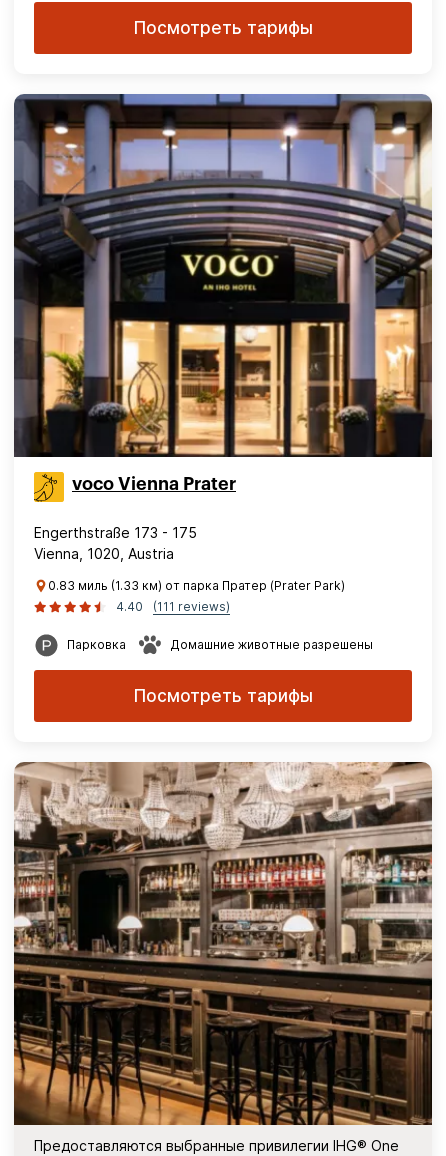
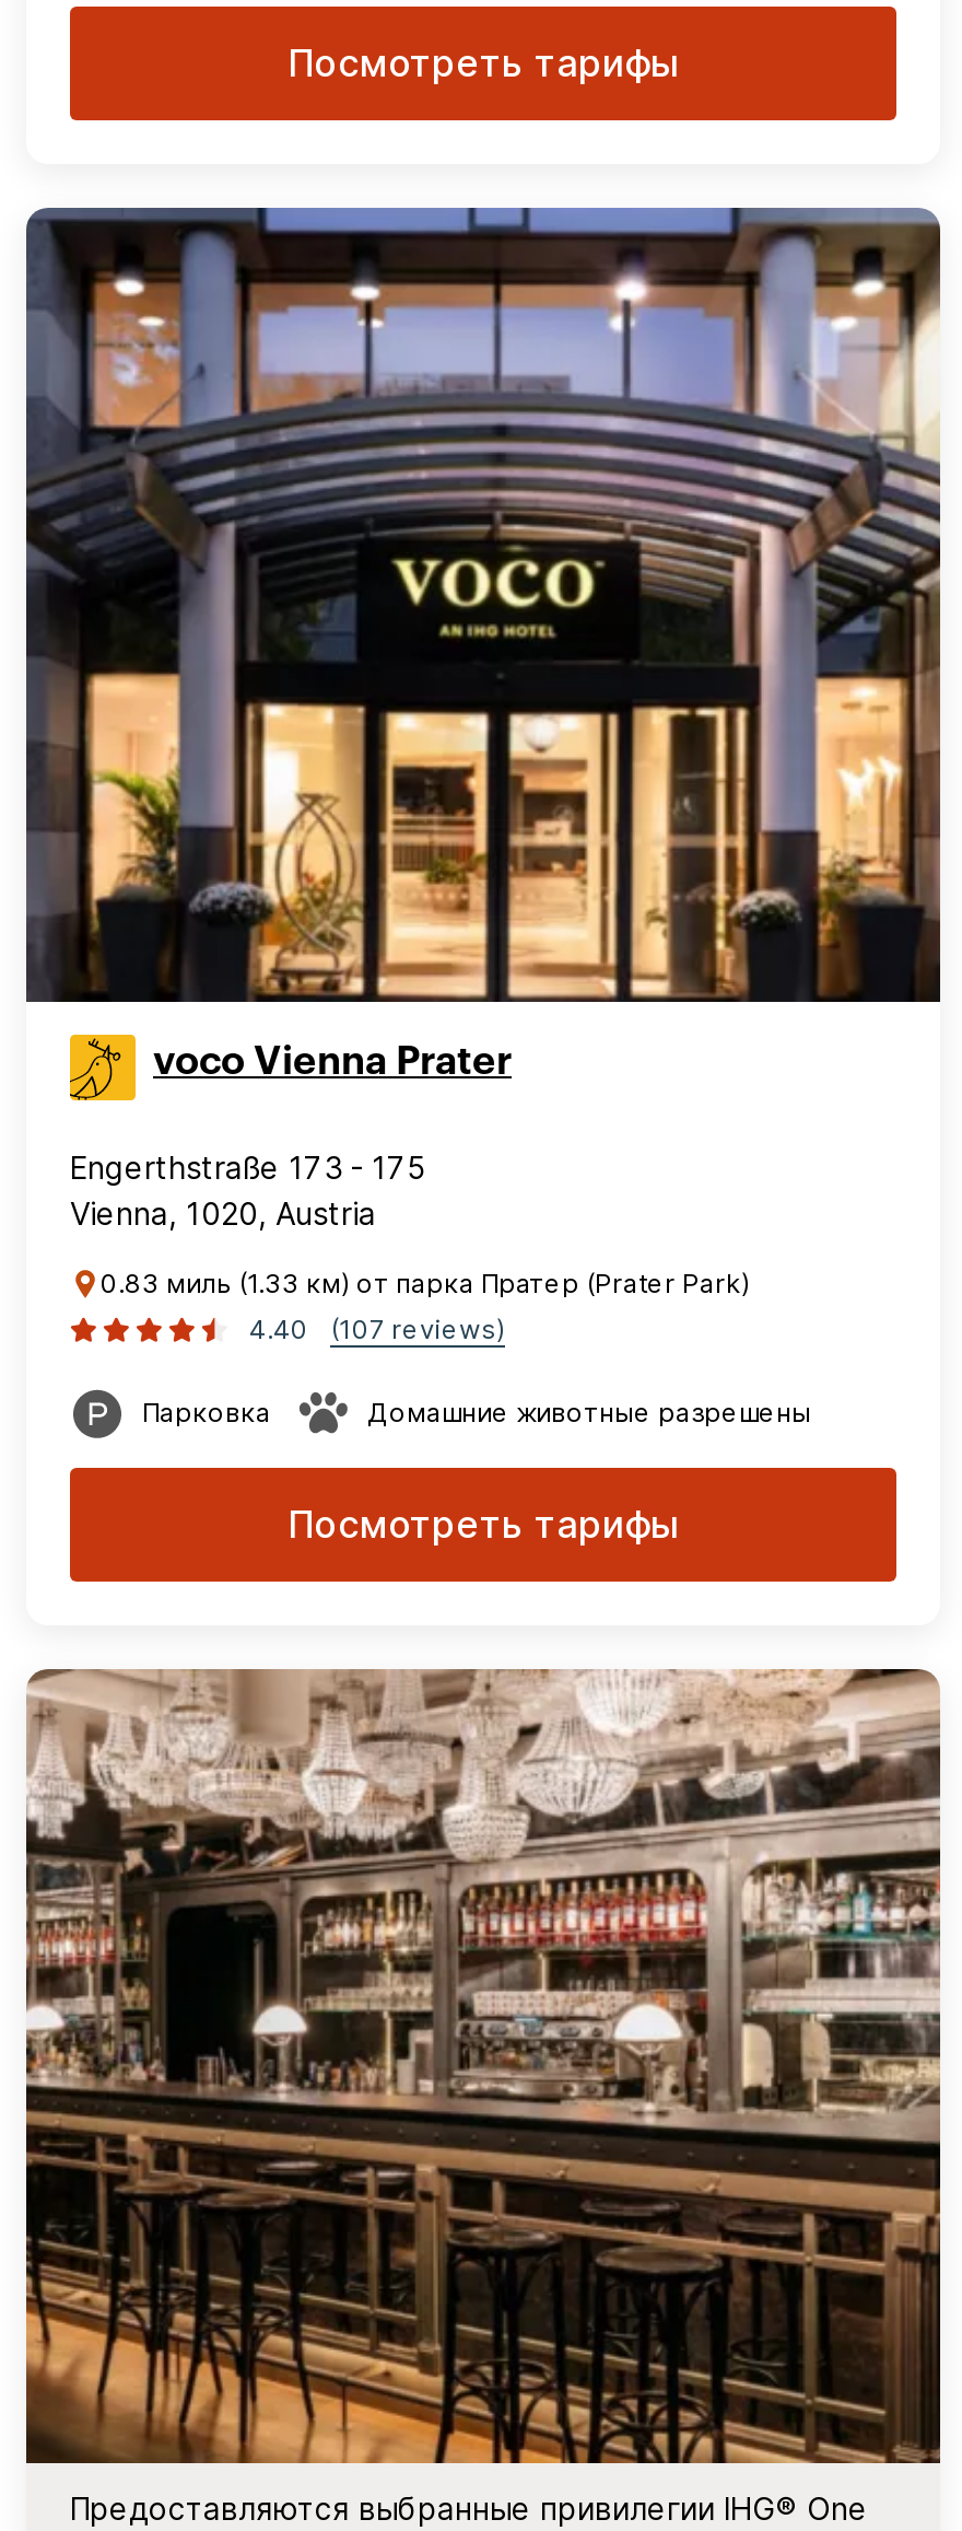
[116,599,230,614] 4.40 (111 reviews) -> [249,1313,505,1345] 4.40 (107 reviews)

